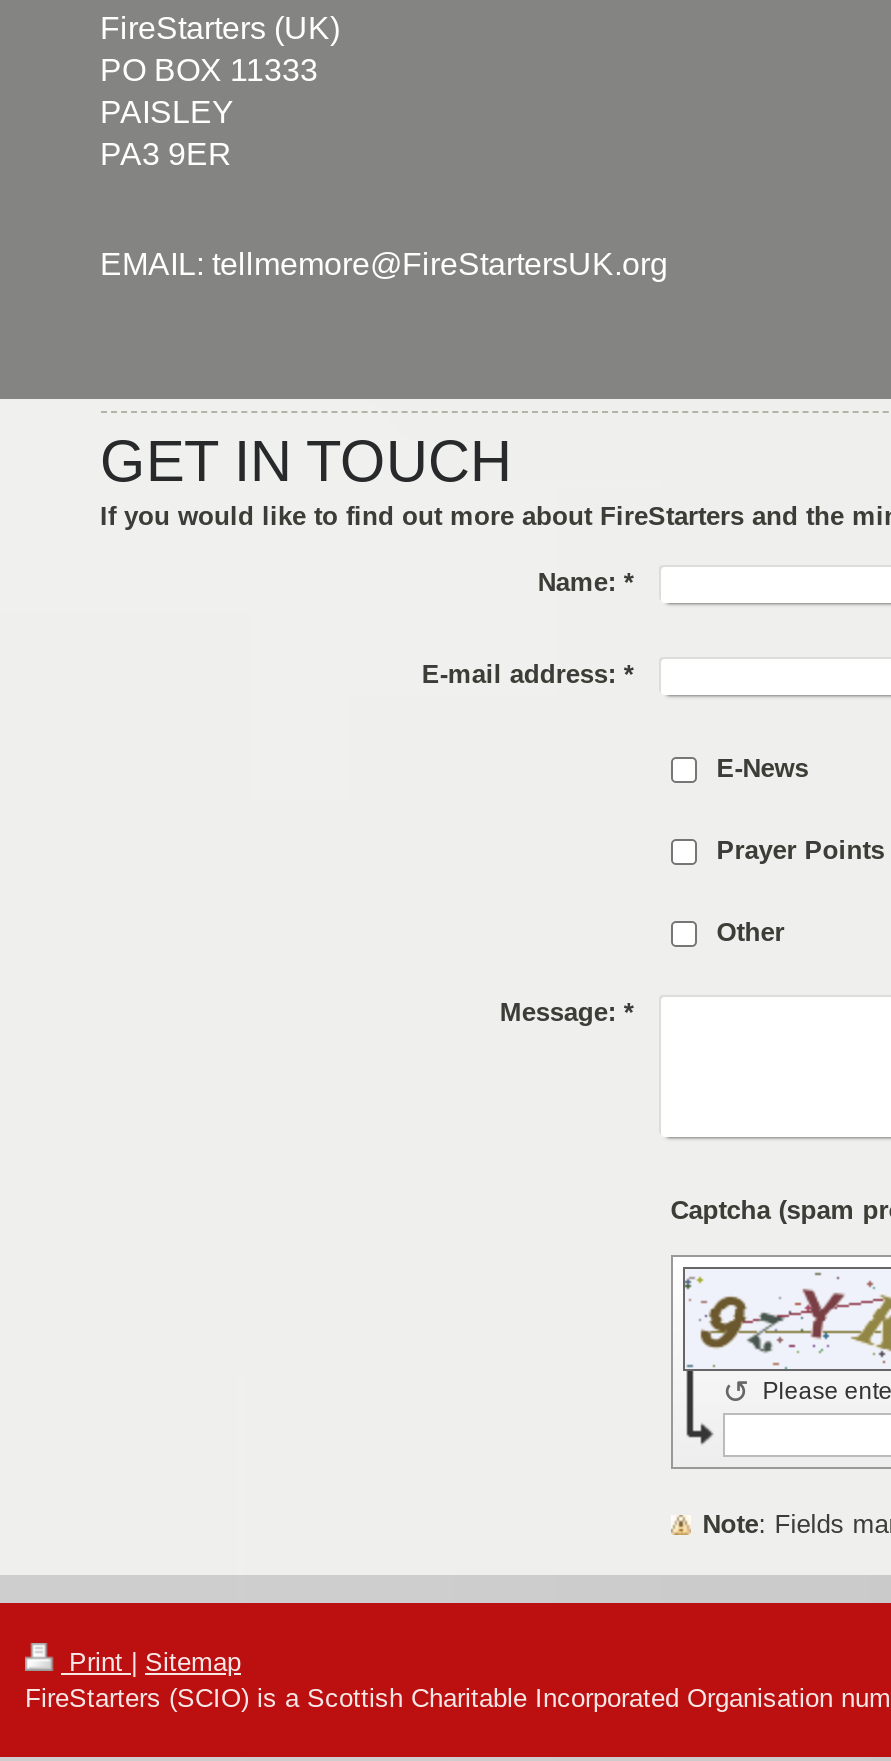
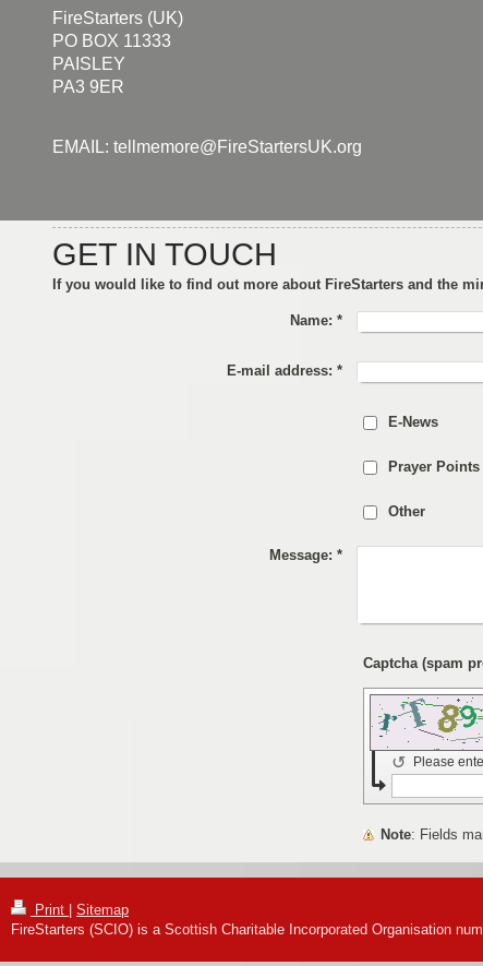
[683,1273,885,1365] [image] -> [371,697,480,751] [image]

